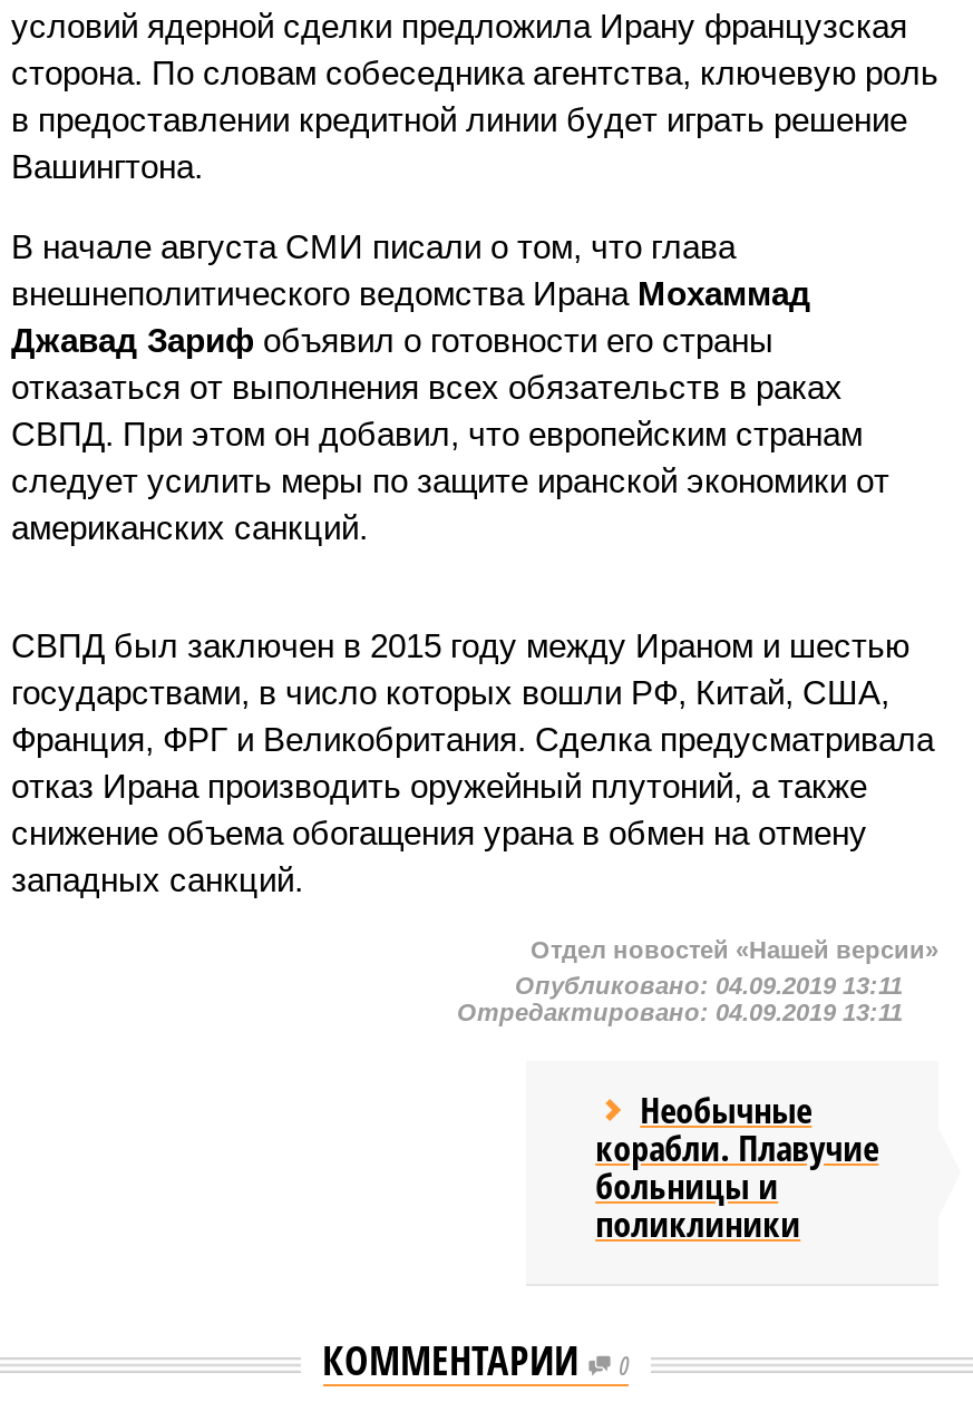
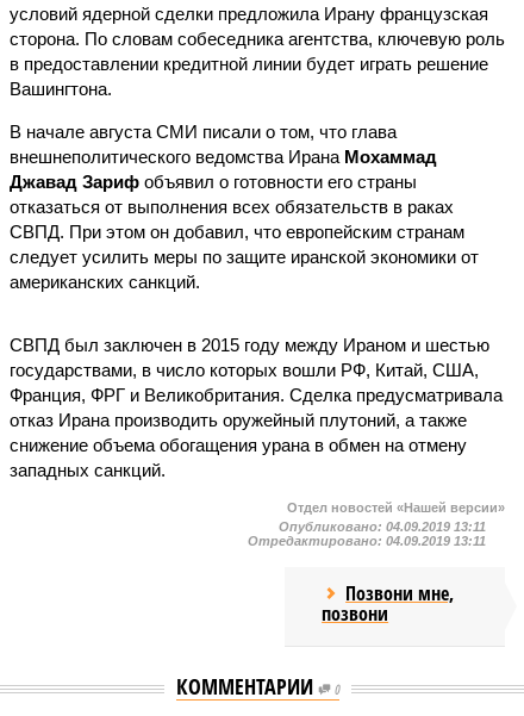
[595,1085,878,1248] Необычные | корабли. Плавучие | больницы и | поликлиники -> [322,580,454,627] Позвони мне, | позвони

